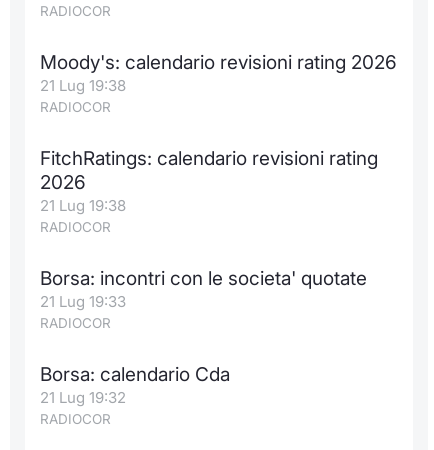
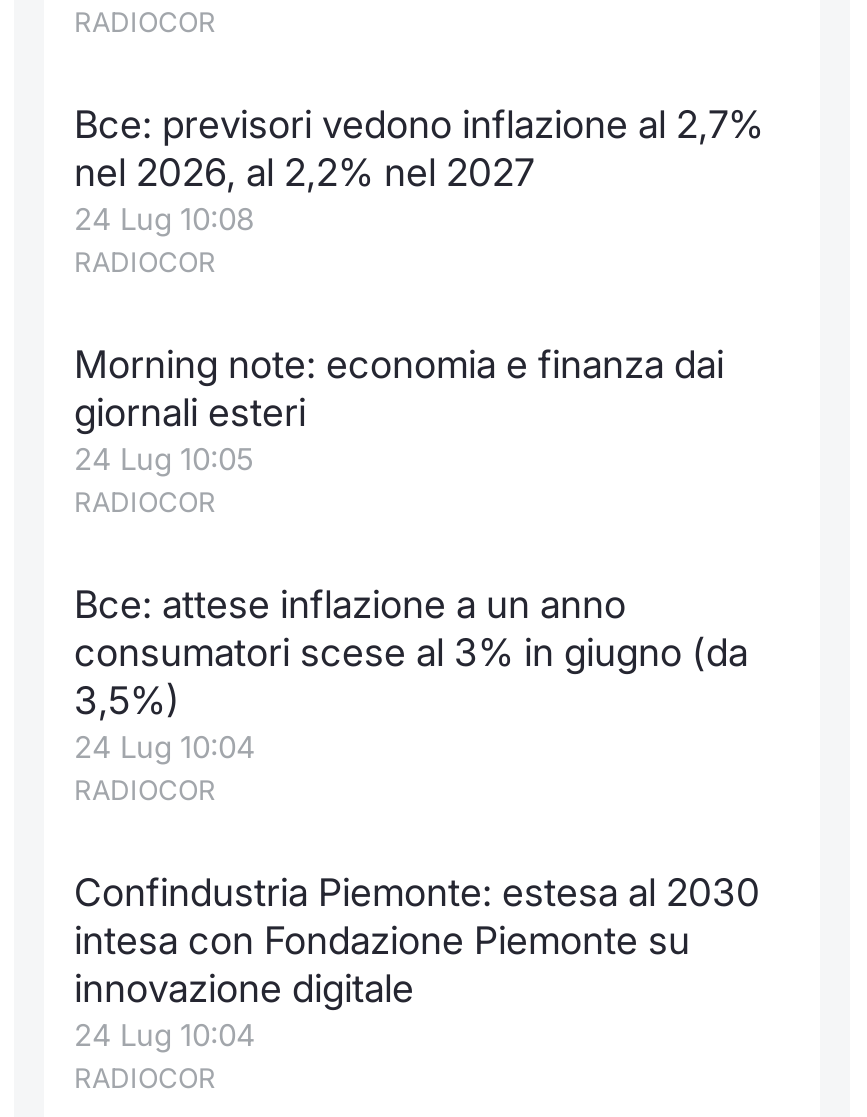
[40,51,397,95] Moody's: calendario revisioni rating 2026 | 21 Lug 19:38 -> [74,102,764,238] Bce: previsori vedono inflazione al 2,7% | nel 2026, al 2,2% nel 2027 | 24 Lug 10:08
[40,147,378,215] FitchRatings: calendario revisioni rating | 2026 | 21 Lug 19:38 -> [74,342,724,478] Morning note: economia e finanza dai | giornali esteri | 24 Lug 10:05
[40,267,367,311] Borsa: incontri con le societa' quotate | 21 Lug 19:33 -> [74,582,748,766] Bce: attese inflazione a un anno | consumatori scese al 3% in giugno (da | 3,5%) | 24 Lug 10:04
[40,363,230,407] Borsa: calendario Cda | 21 Lug 19:32 -> [74,870,760,1054] Confindustria Piemonte: estesa al 2030 | intesa con Fondazione Piemonte su | innovazione digitale | 24 Lug 10:04

